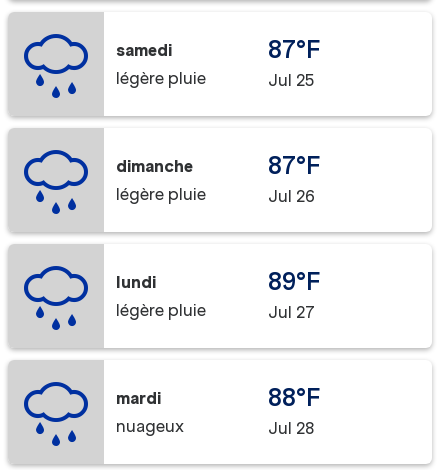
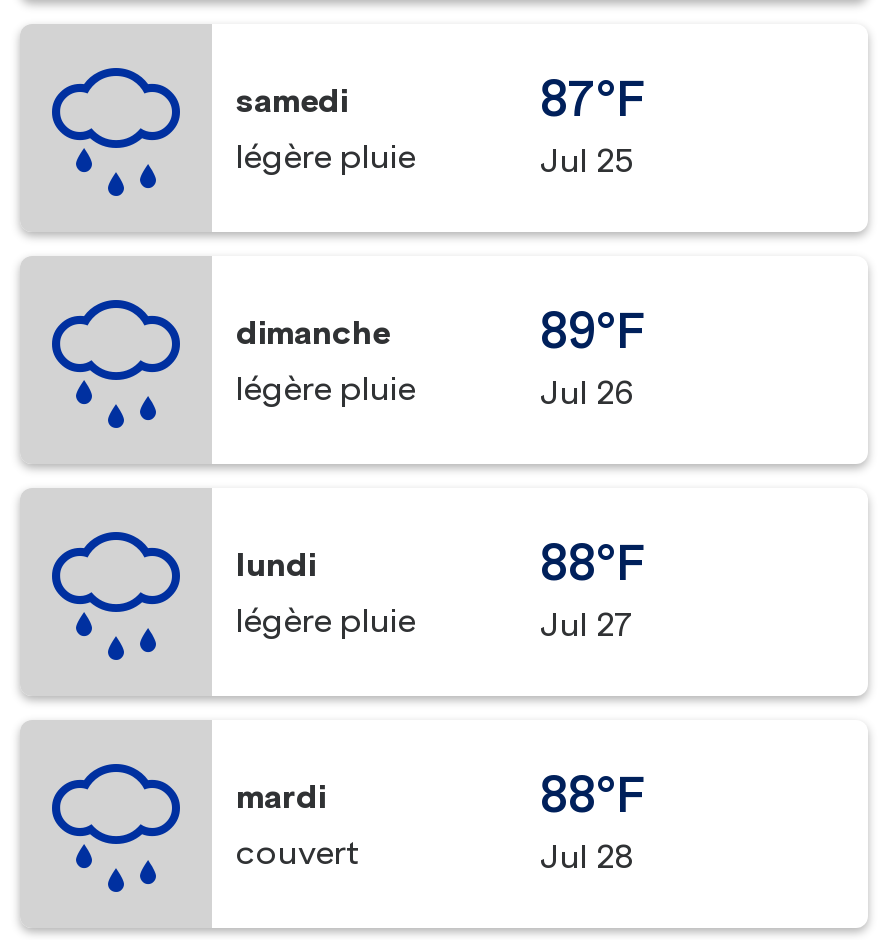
[268,150,321,181] 87°F -> [540,300,646,362] 89°F
[268,266,321,297] 89°F -> [540,532,646,594] 88°F
[116,416,184,436] nuageux -> [236,832,360,872] couvert

